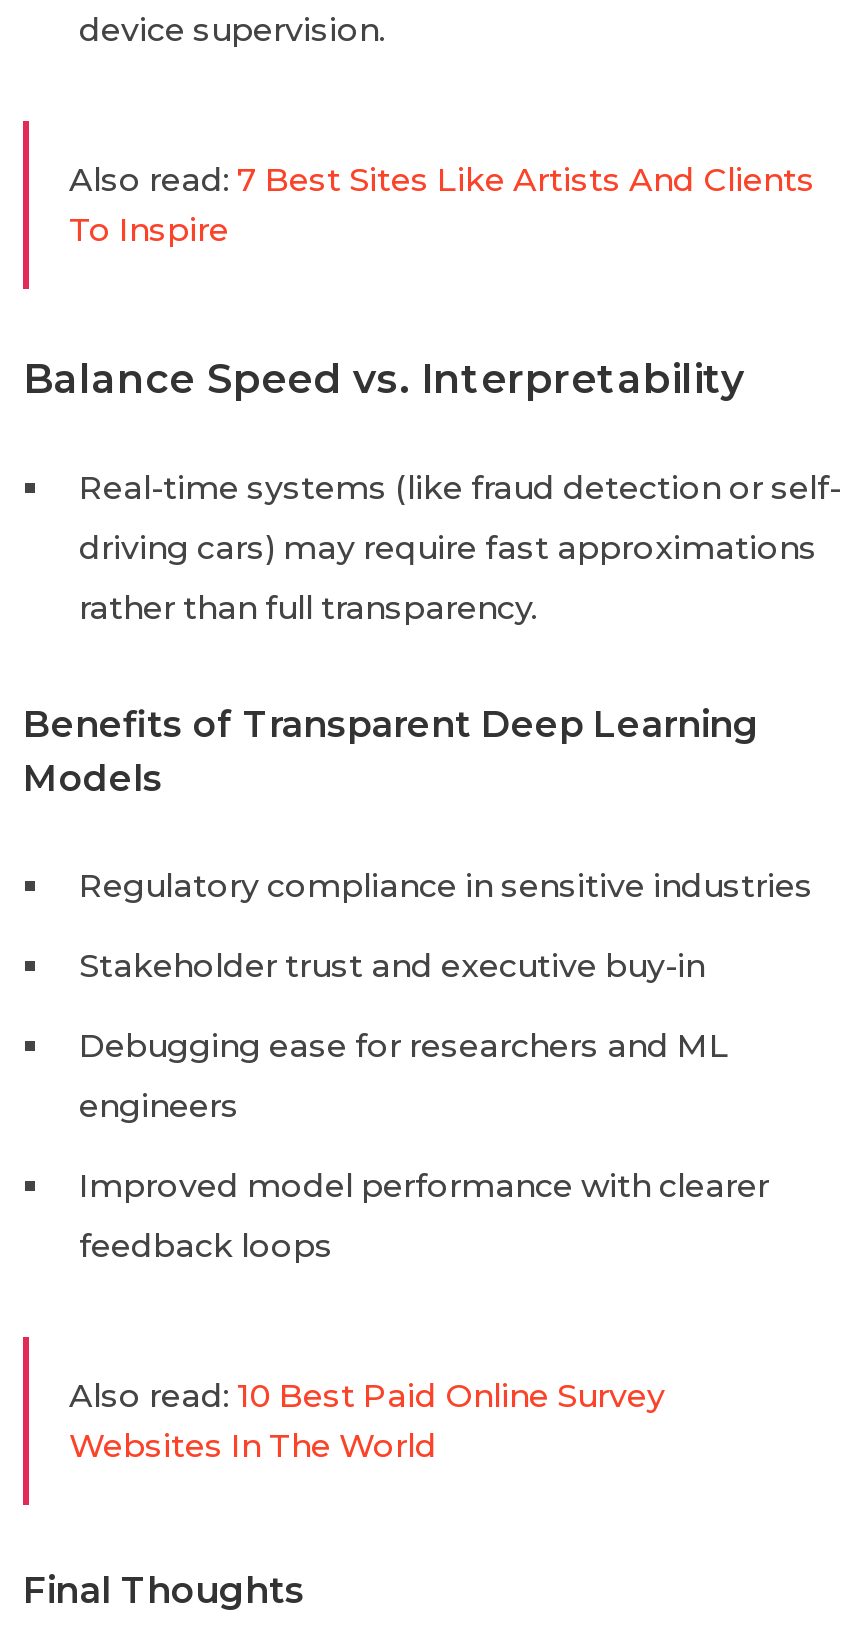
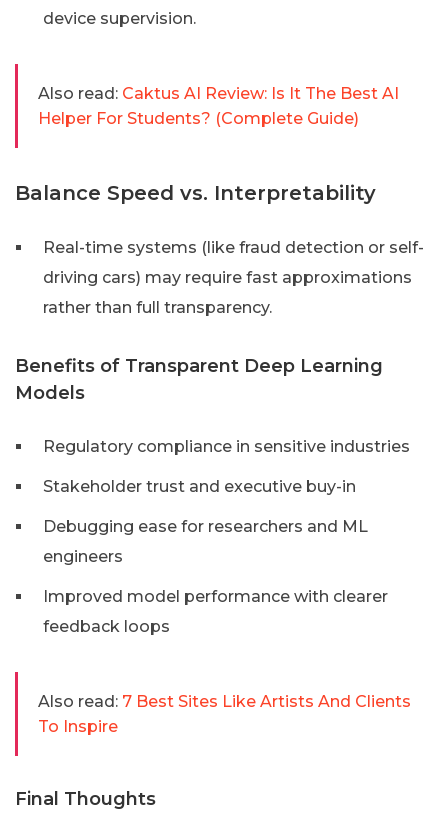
none -> [38,84,399,128] Also read: Caktus AI Review: Is It The Best AI | Helper For Students? (Complete Guide)
moved [69,161,815,249] -> [38,692,411,736]: Also read: 7 Best Sites Like Artists And Clients | To Inspire
[69,1377,665,1465] Also read: 10 Best Paid Online Survey | Websites In The World -> none

